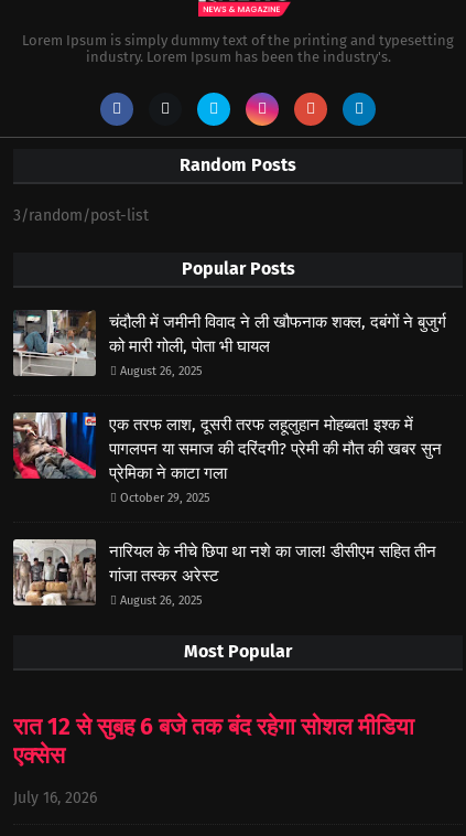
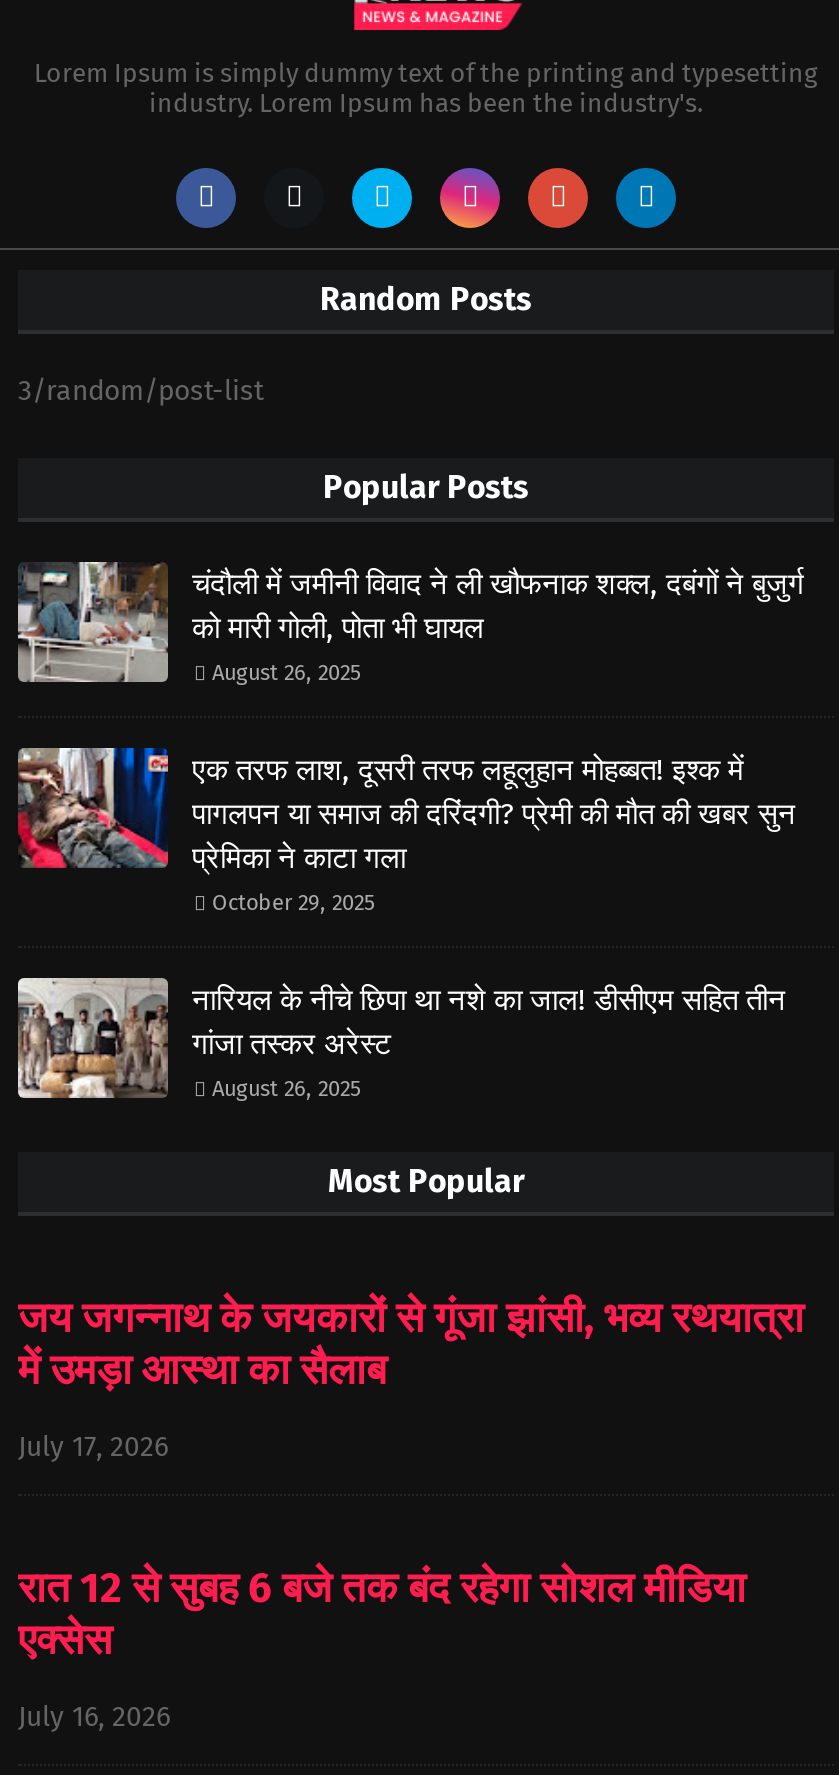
none -> [18,1291,804,1464] जय जगन्नाथ के जयकारों से गूंजा झांसी, भव्य रथयात्रा | में उमड़ा आस्था का सैलाब | July 17, 2026

